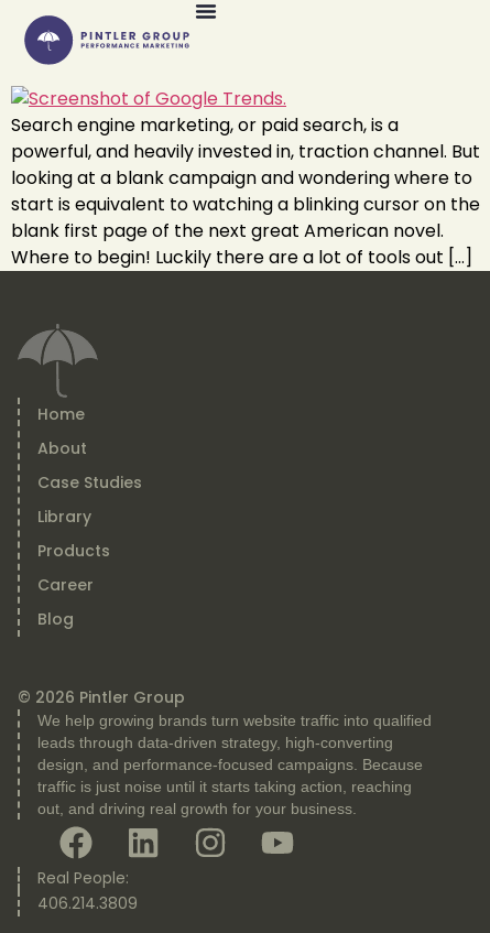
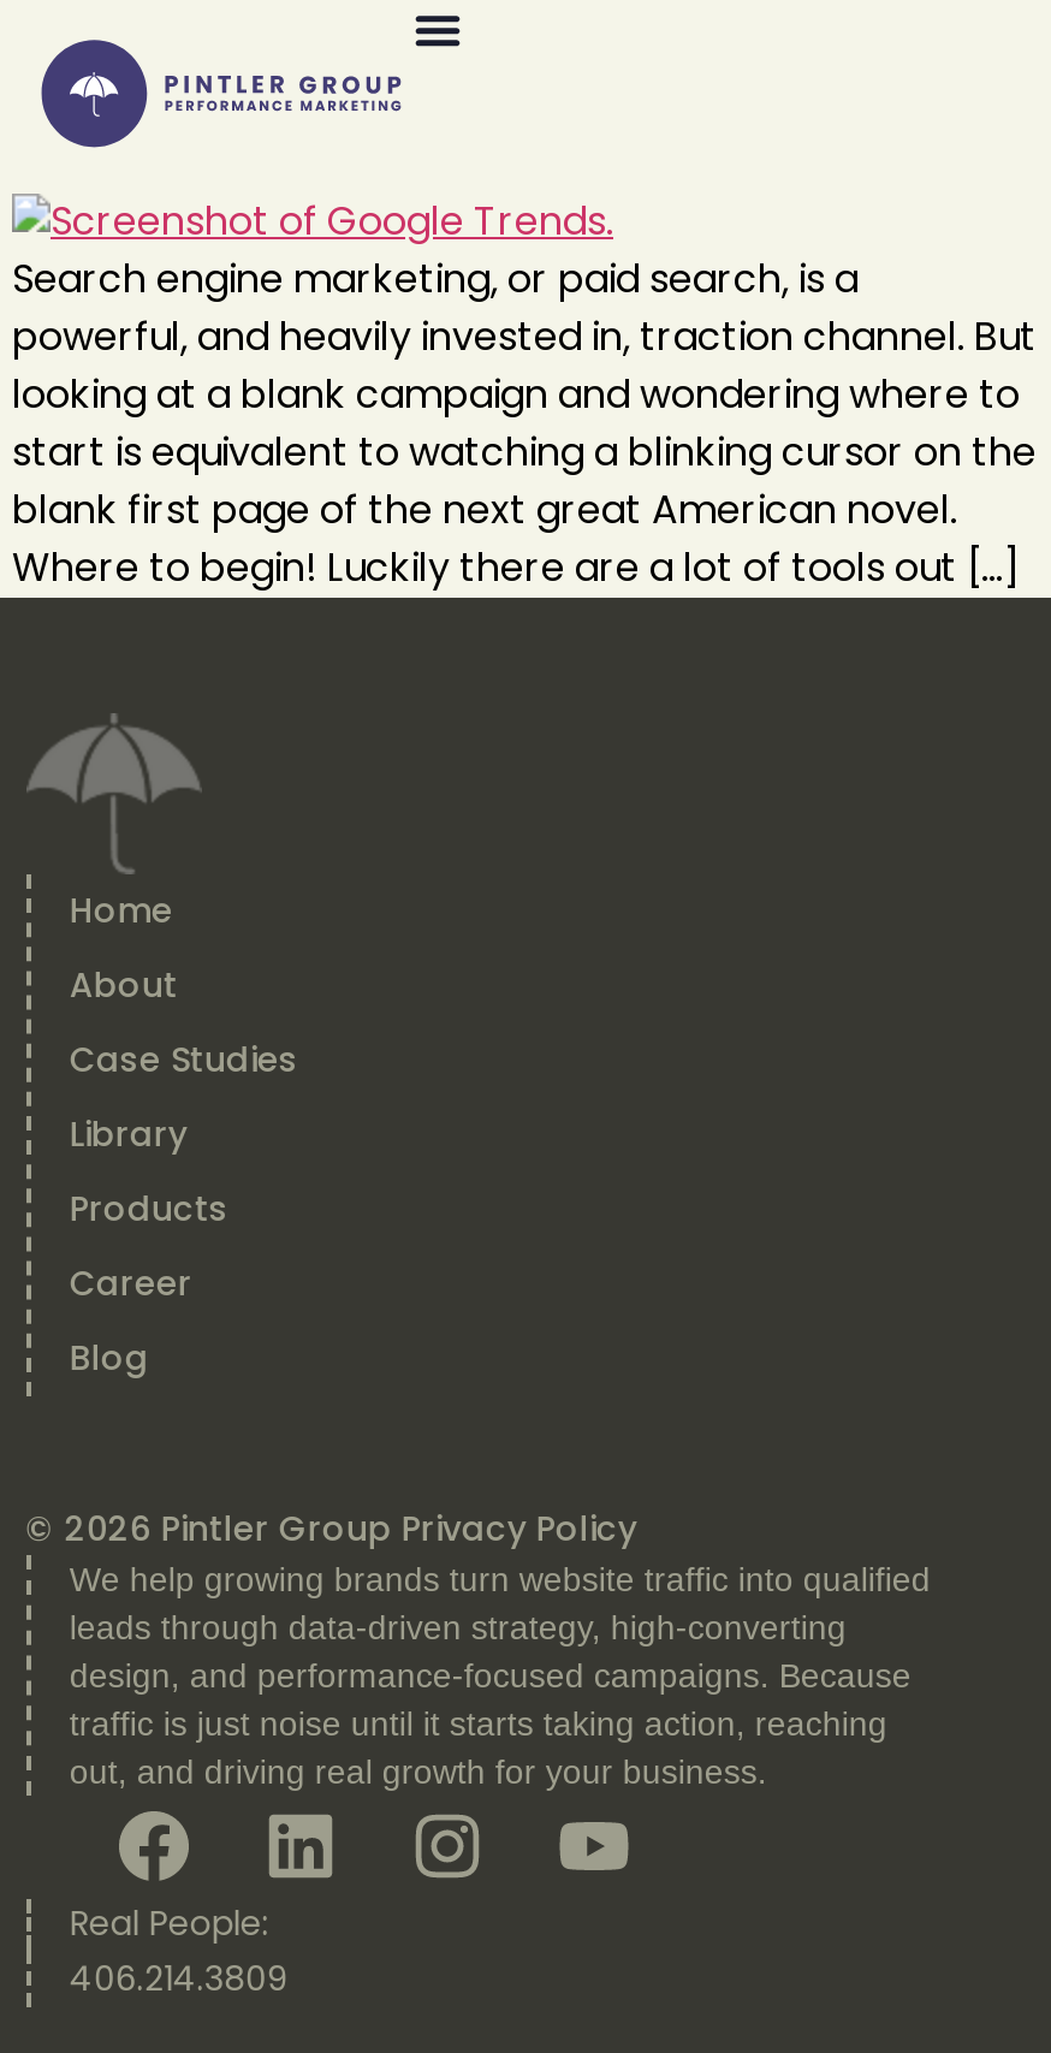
[18,686,185,708] © 2026 Pintler Group -> [26,1505,637,1553] © 2026 Pintler Group Privacy Policy

